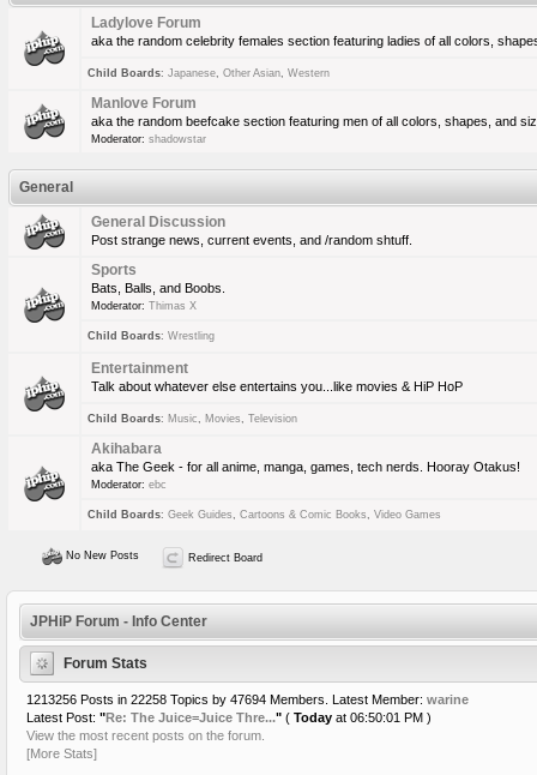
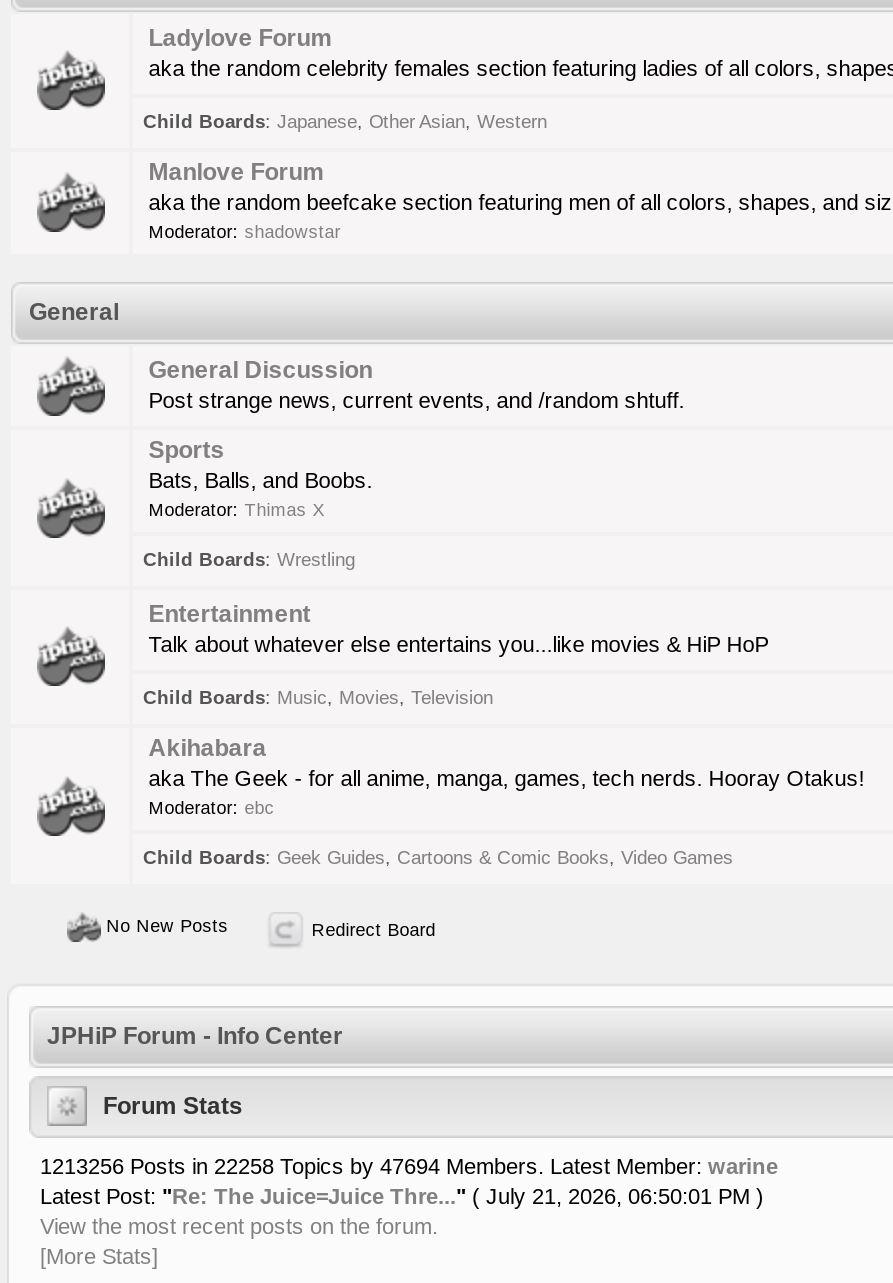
[26,710,431,724] Latest Post: "Re: The Juice=Juice Thre..." (Today at 06:50:01 PM ) -> [40,1184,764,1208] Latest Post: "Re: The Juice=Juice Thre..." ( July 21, 2026, 06:50:01 PM )

